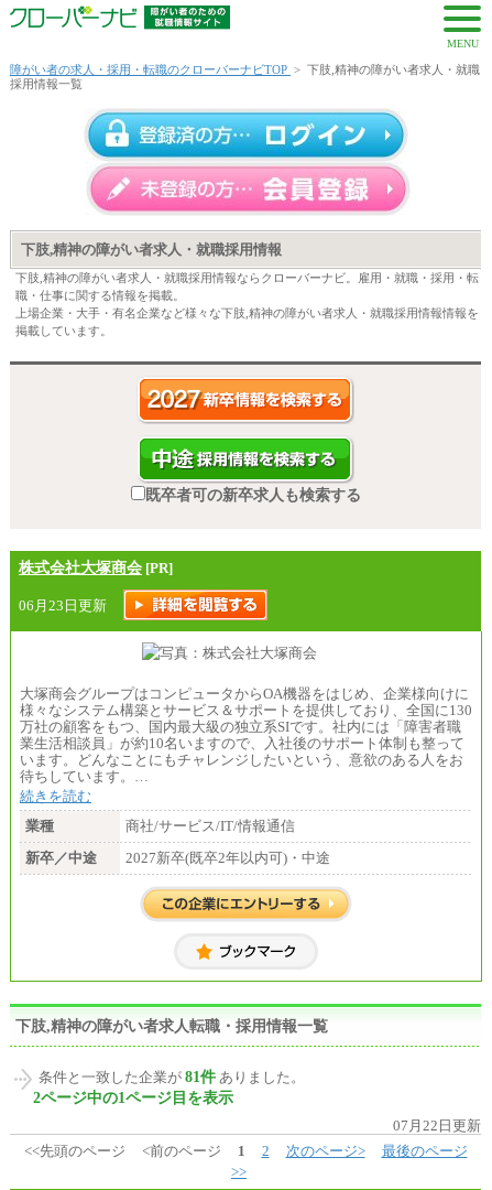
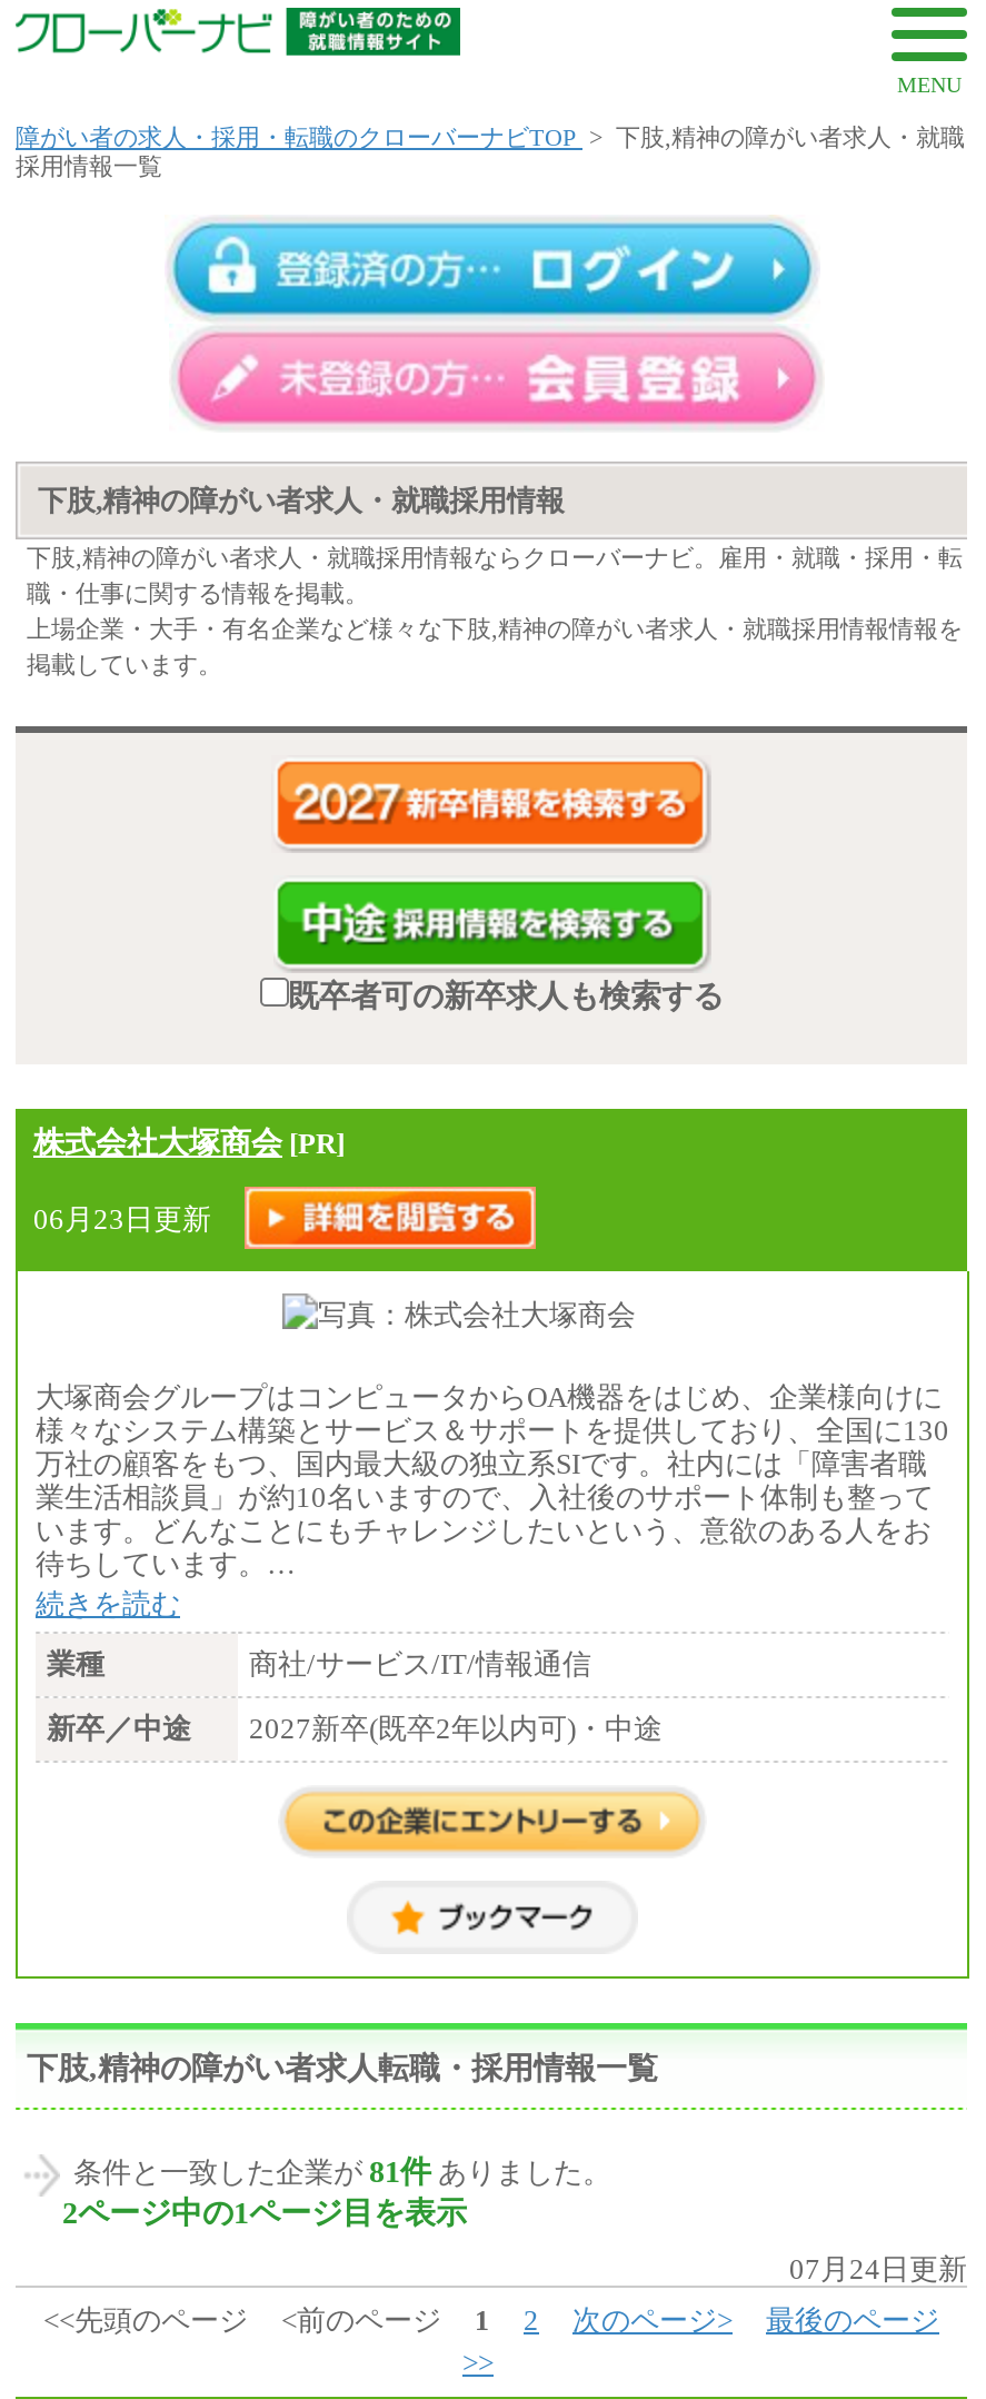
[393,1117,481,1134] 07月22日更新 -> [789,2252,967,2285] 07月24日更新

